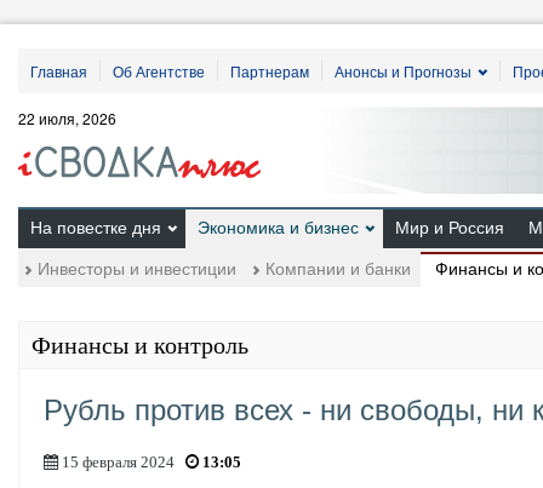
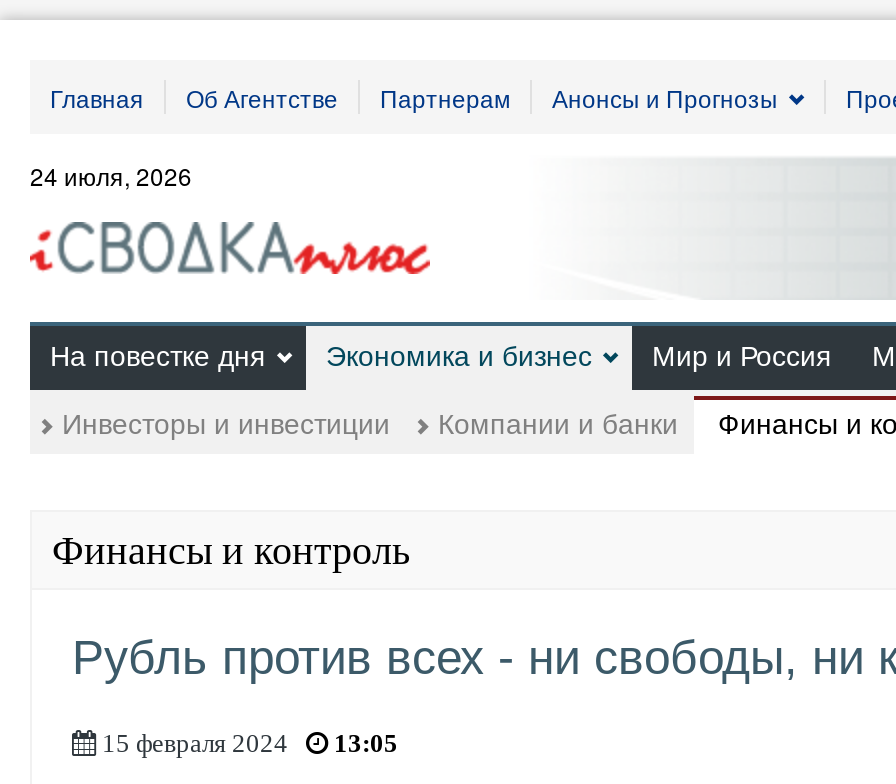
[18,108,116,128] 22 июля, 2026 -> [30,158,192,192] 24 июля, 2026

